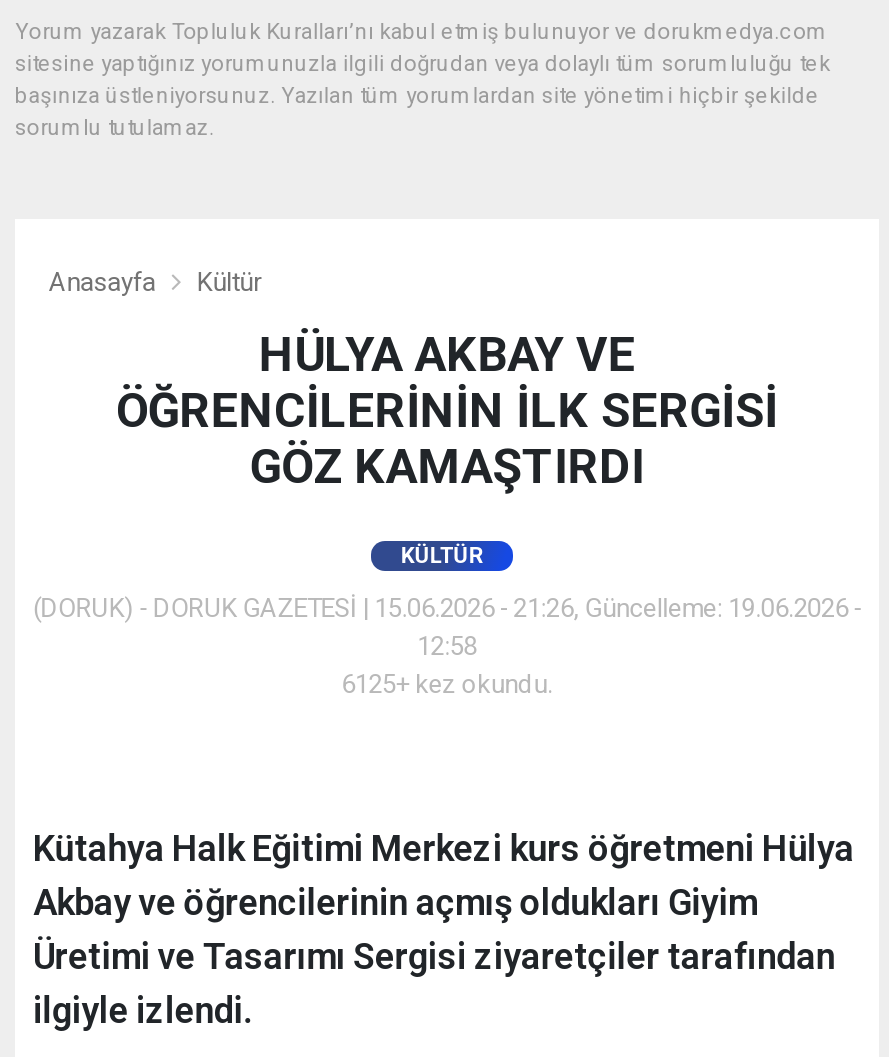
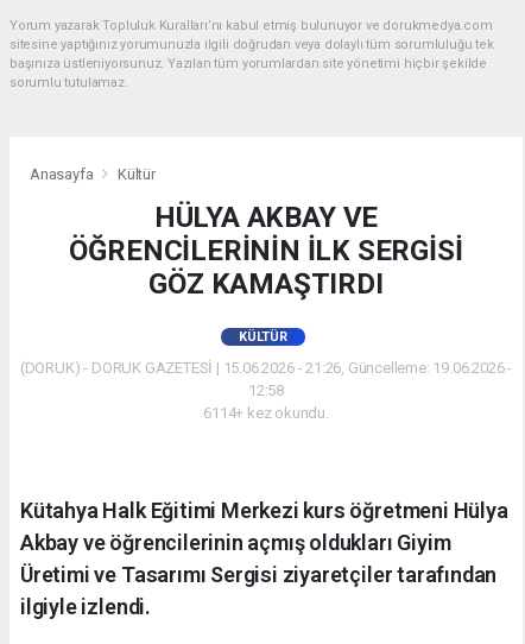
[341,668,553,698] 6125+ kez okundu. -> [203,404,329,421] 6114+ kez okundu.

